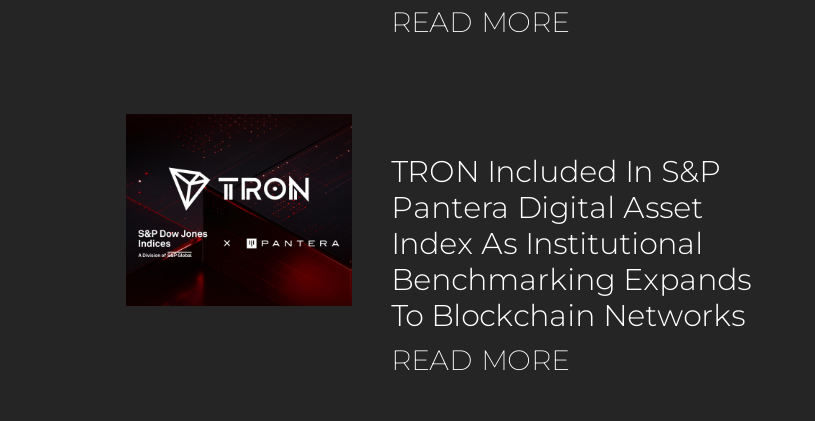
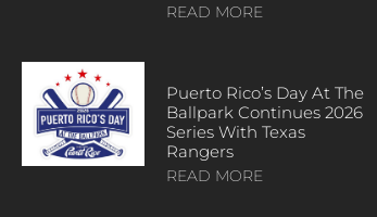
[124,114,751,335] [image] | TRON Included In S&P | Pantera Digital Asset | Index As Institutional | Benchmarking Expands | To Blockchain Networks -> [21,61,364,167] [image] | Puerto Rico’s Day At The | Ballpark Continues 2026 | Series With Texas | Rangers

